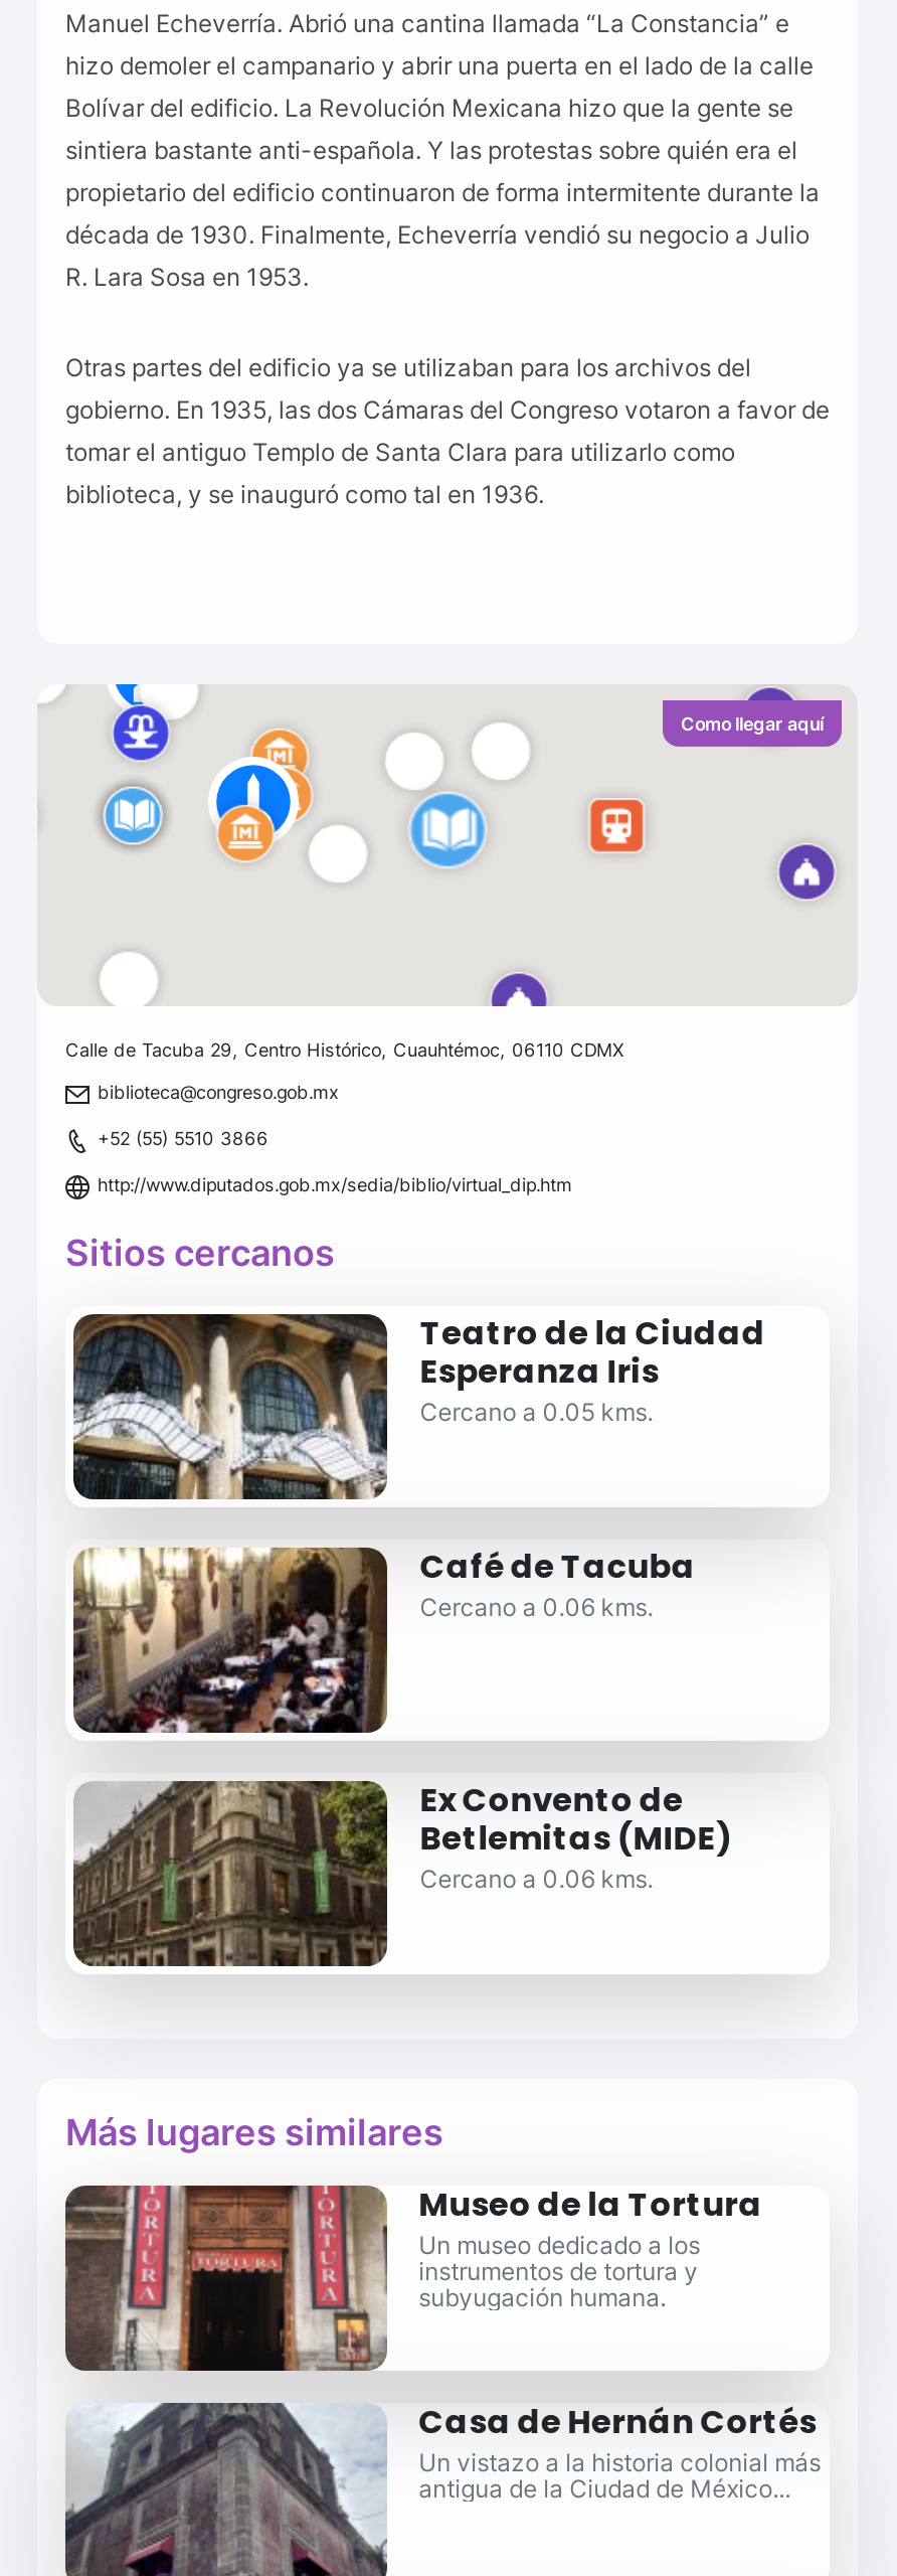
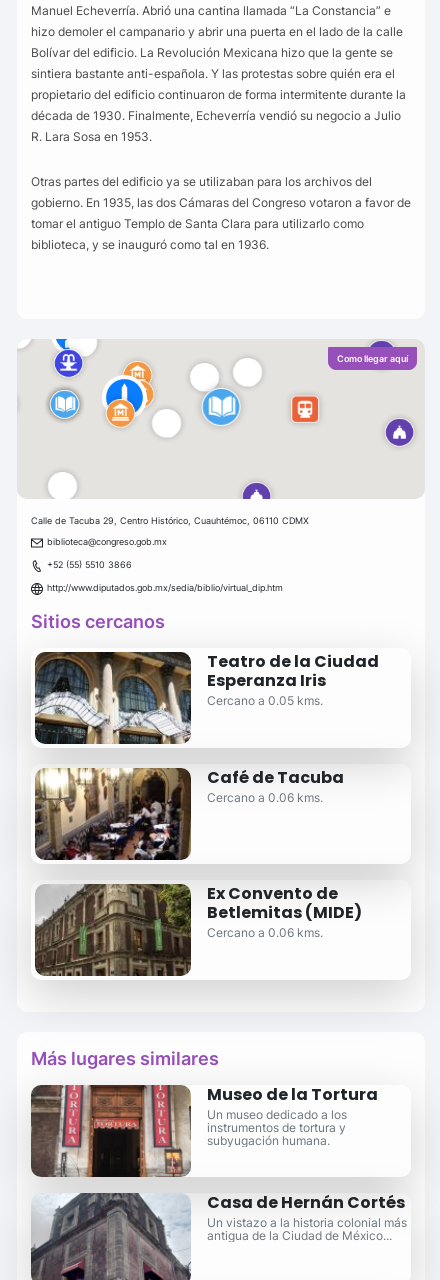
[411,783,484,867] [image] -> [203,388,239,430] [image]

